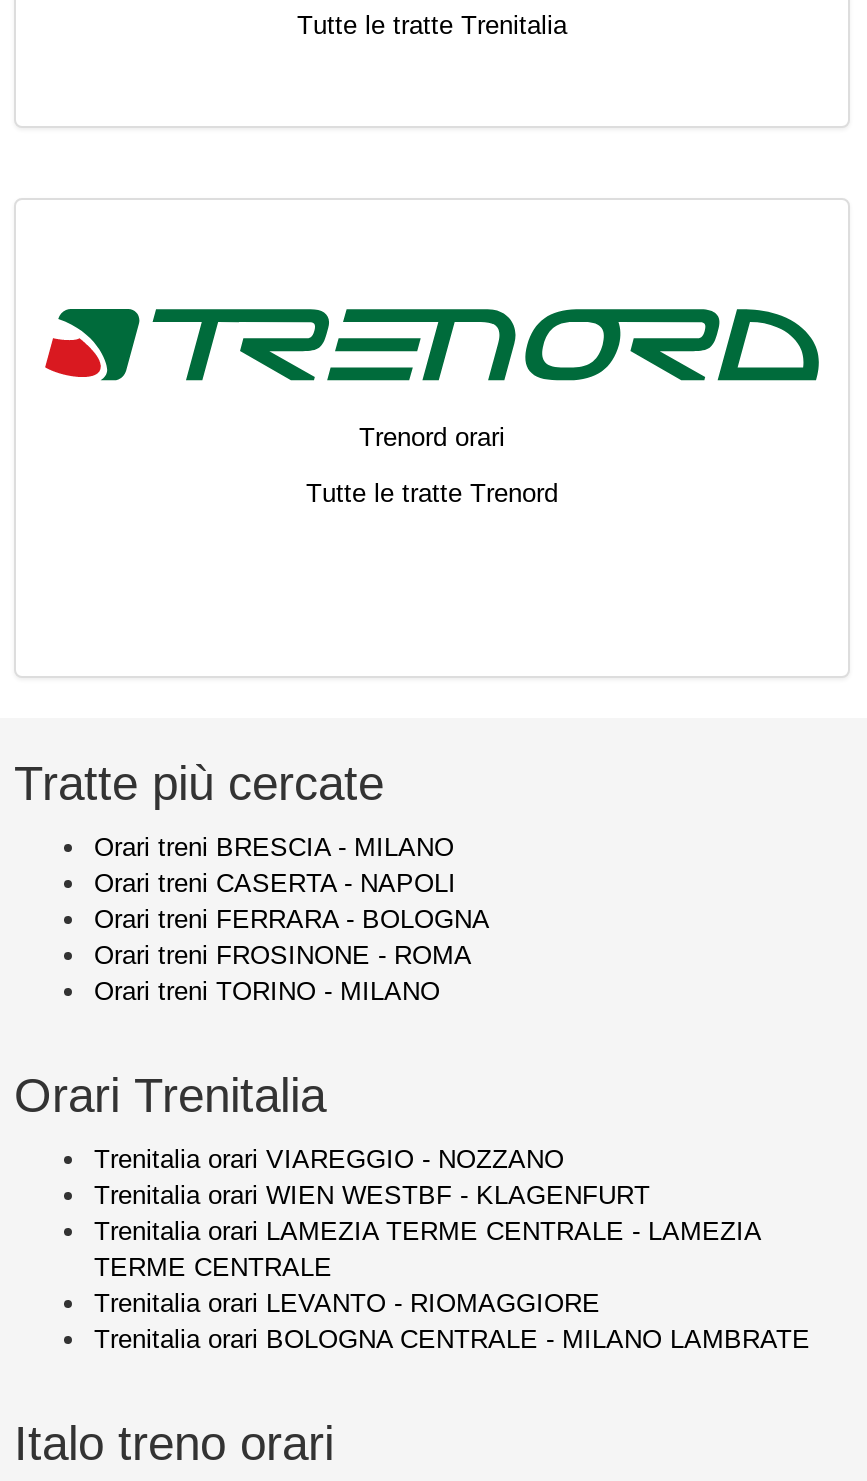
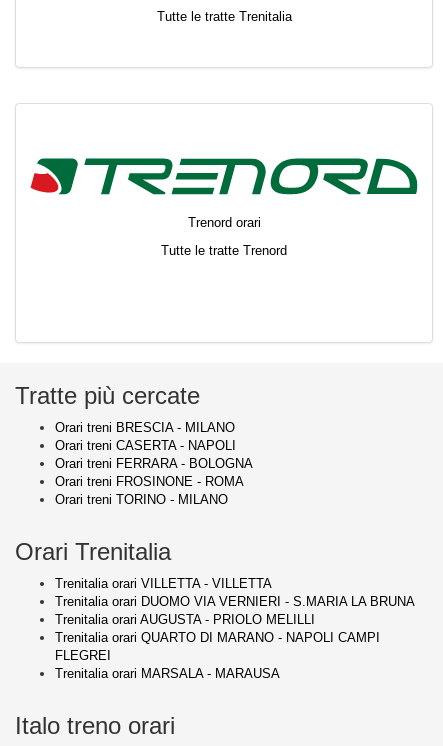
[94,1143,810,1353] Trenitalia orari VIAREGGIO - NOZZANO | Trenitalia orari WIEN WESTBF - KLAGENFURT | Trenitalia orari LAMEZIA TERME CENTRALE - LAMEZIA | TERME CENTRALE | Trenitalia orari LEVANTO - RIOMAGGIORE | Trenitalia orari BOLOGNA CENTRALE - MILANO LAMBRATE -> [55,575,415,680] Trenitalia orari VILLETTA - VILLETTA | Trenitalia orari DUOMO VIA VERNIERI - S.MARIA LA BRUNA | Trenitalia orari AUGUSTA - PRIOLO MELILLI | Trenitalia orari QUARTO DI MARANO - NAPOLI CAMPI | FLEGREI | Trenitalia orari MARSALA - MARAUSA

